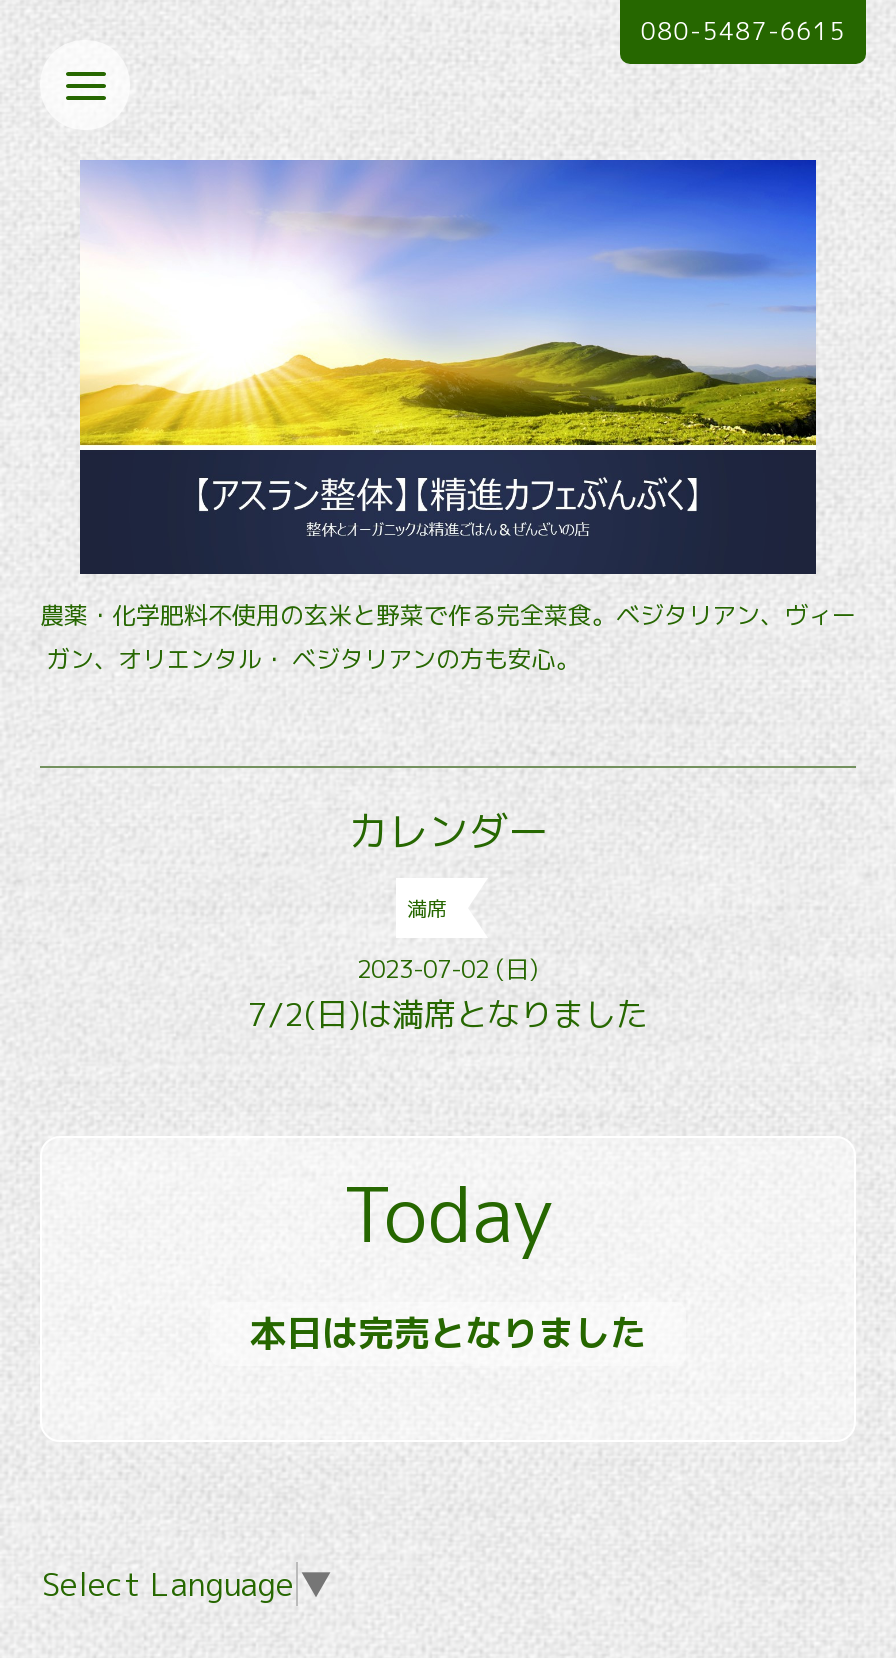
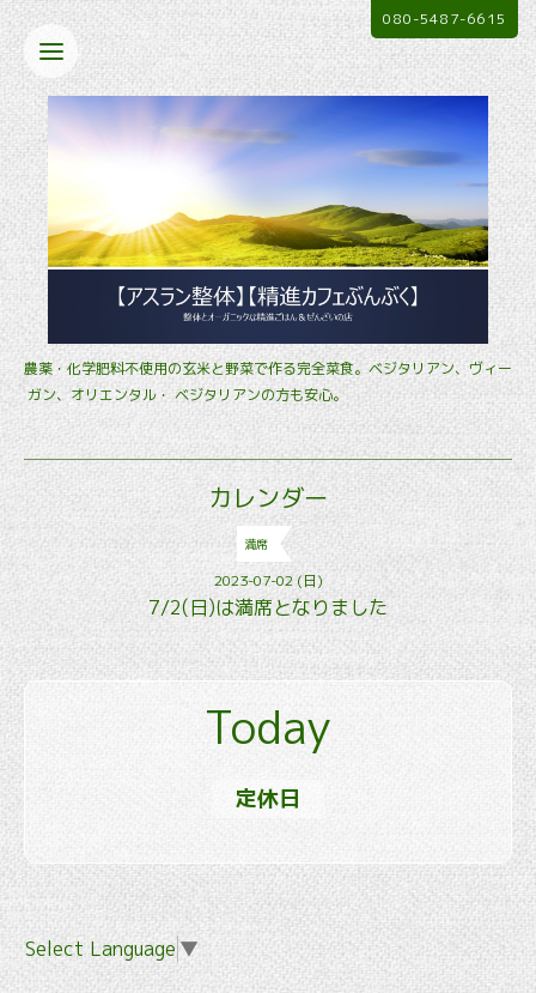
[250,1309,646,1359] 本日は完売となりました -> [236,784,300,814] 定休日

